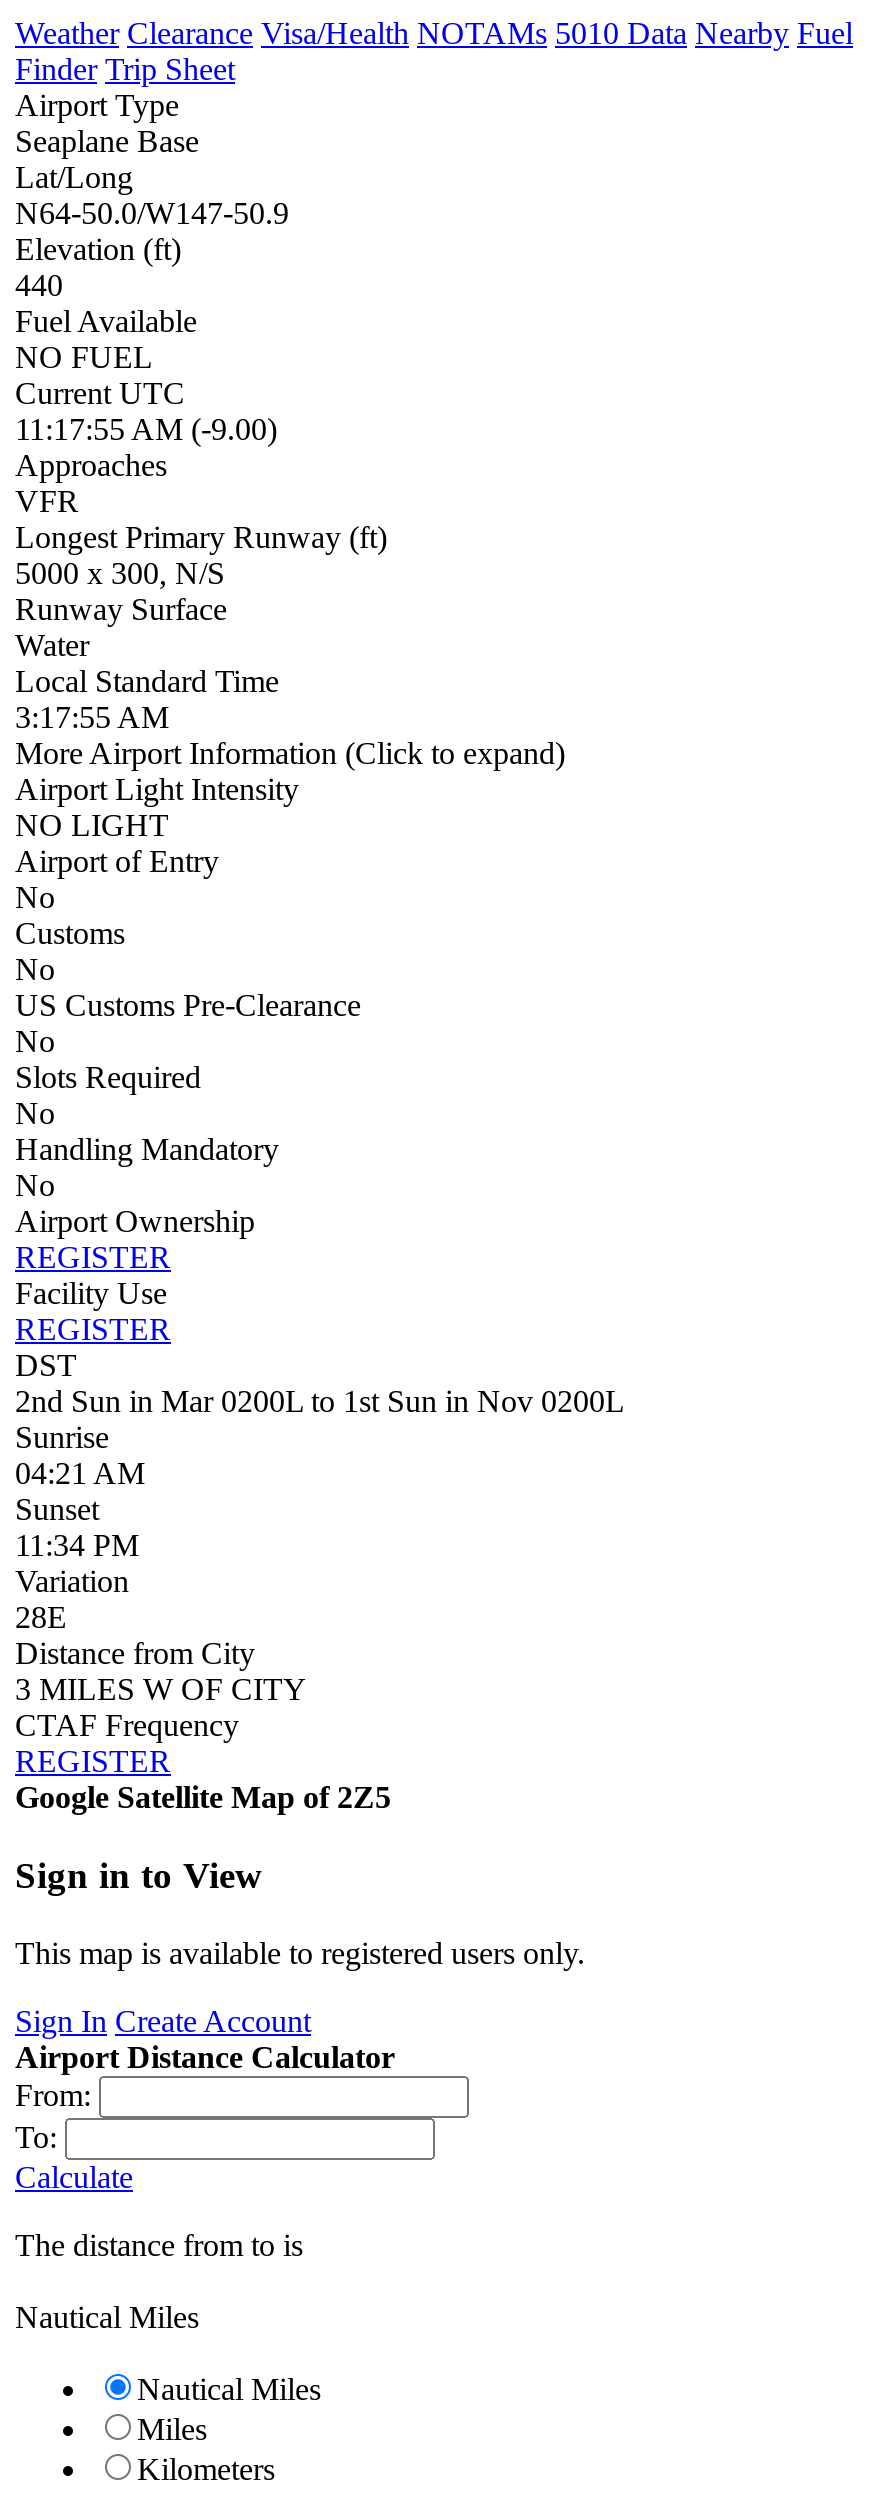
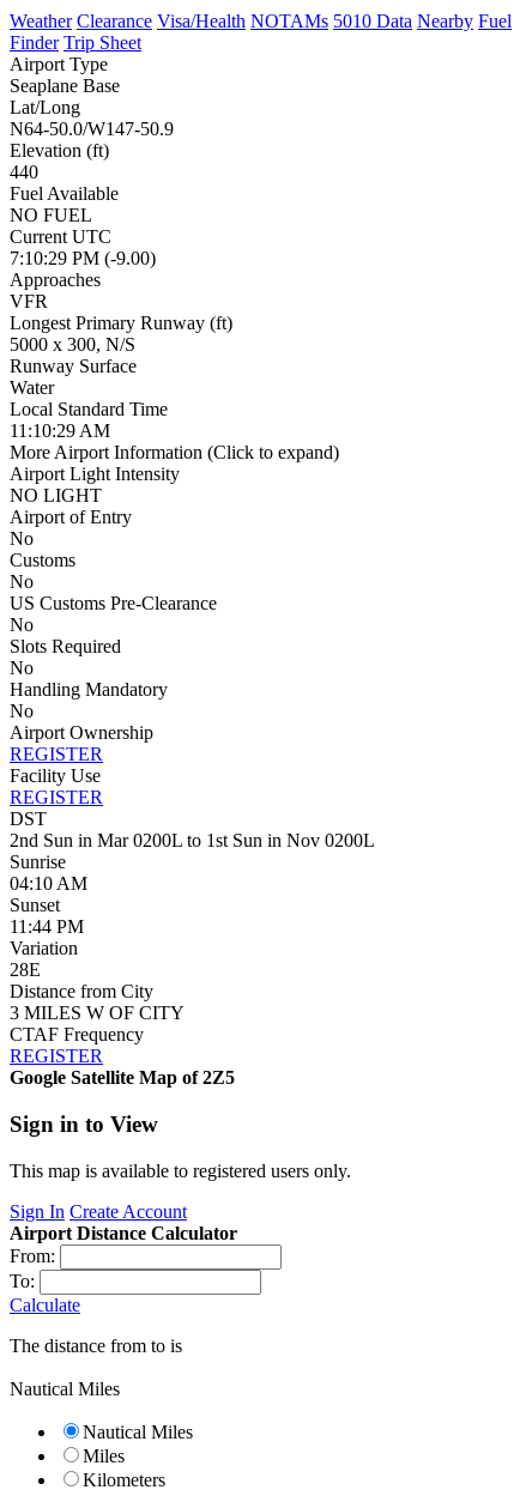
[15,413,285,447] 11:17:55 AM (-9.00) -> [10,248,161,269] 7:10:29 PM (-9.00)
[15,701,177,735] 3:17:55 AM -> [10,421,115,441] 11:10:29 AM
[15,1457,145,1491] 04:21 AM -> [10,874,87,894] 04:10 AM
[15,1529,139,1563] 11:34 PM -> [10,917,84,937] 11:44 PM

